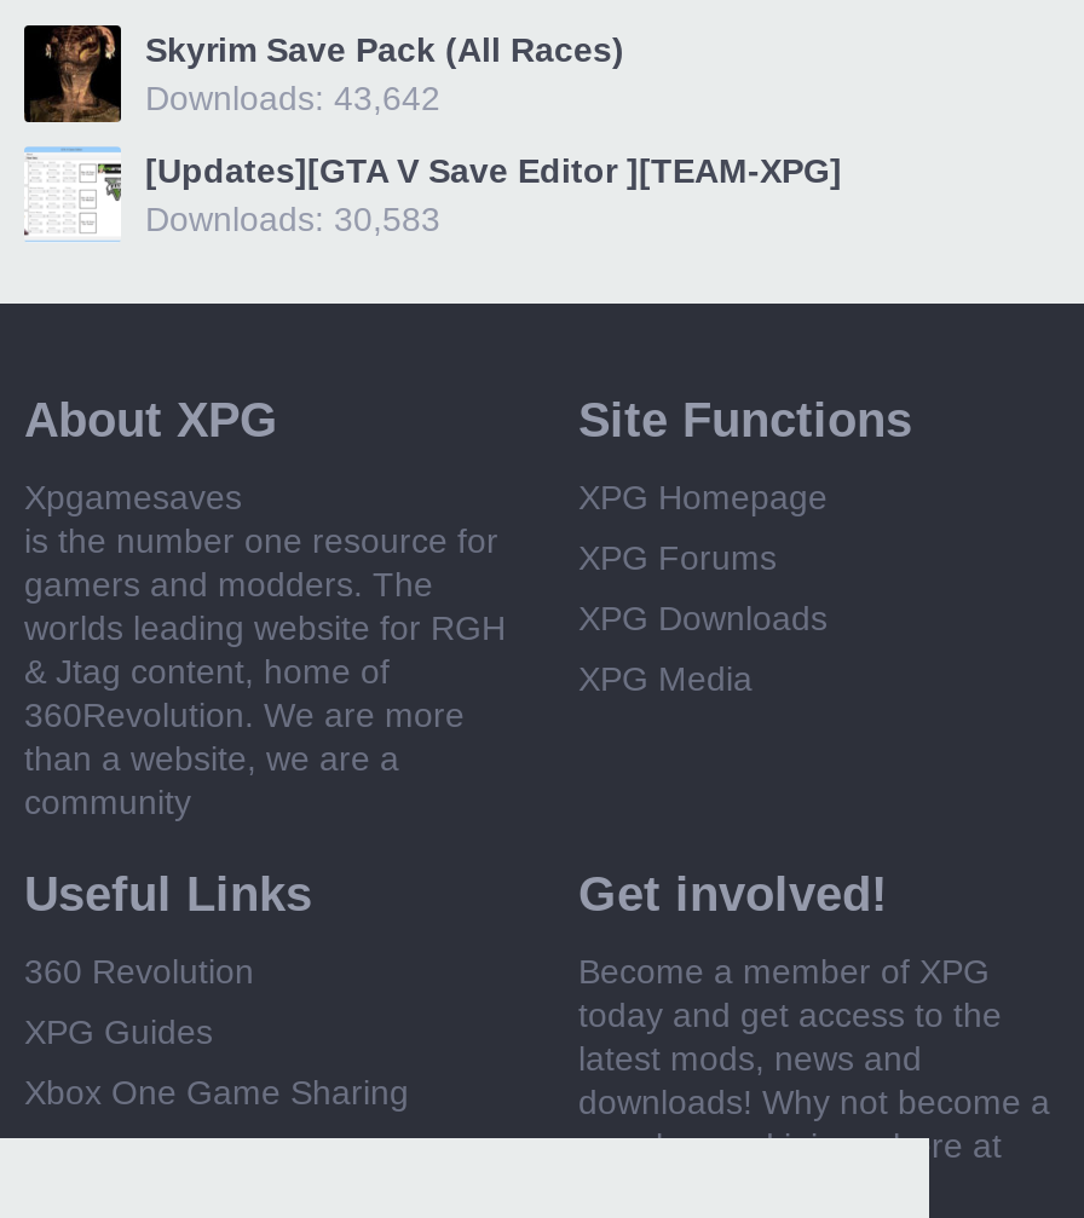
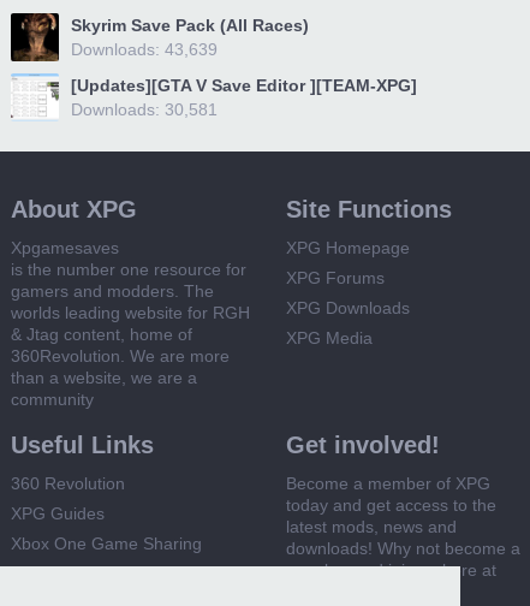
[145,79,440,117] Downloads: 43,642 -> [71,40,218,59] Downloads: 43,639
[145,200,440,238] Downloads: 30,583 -> [71,100,218,119] Downloads: 30,581

